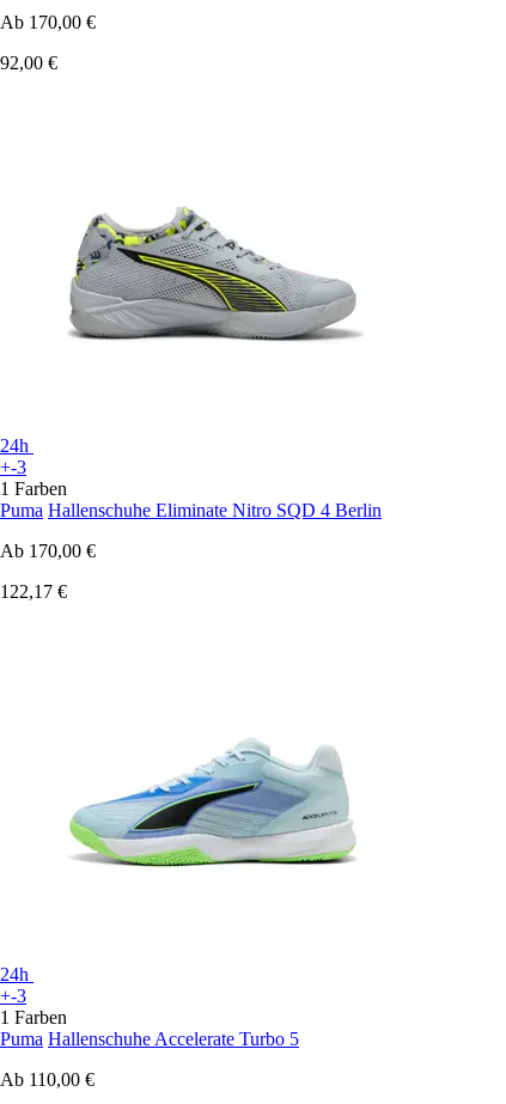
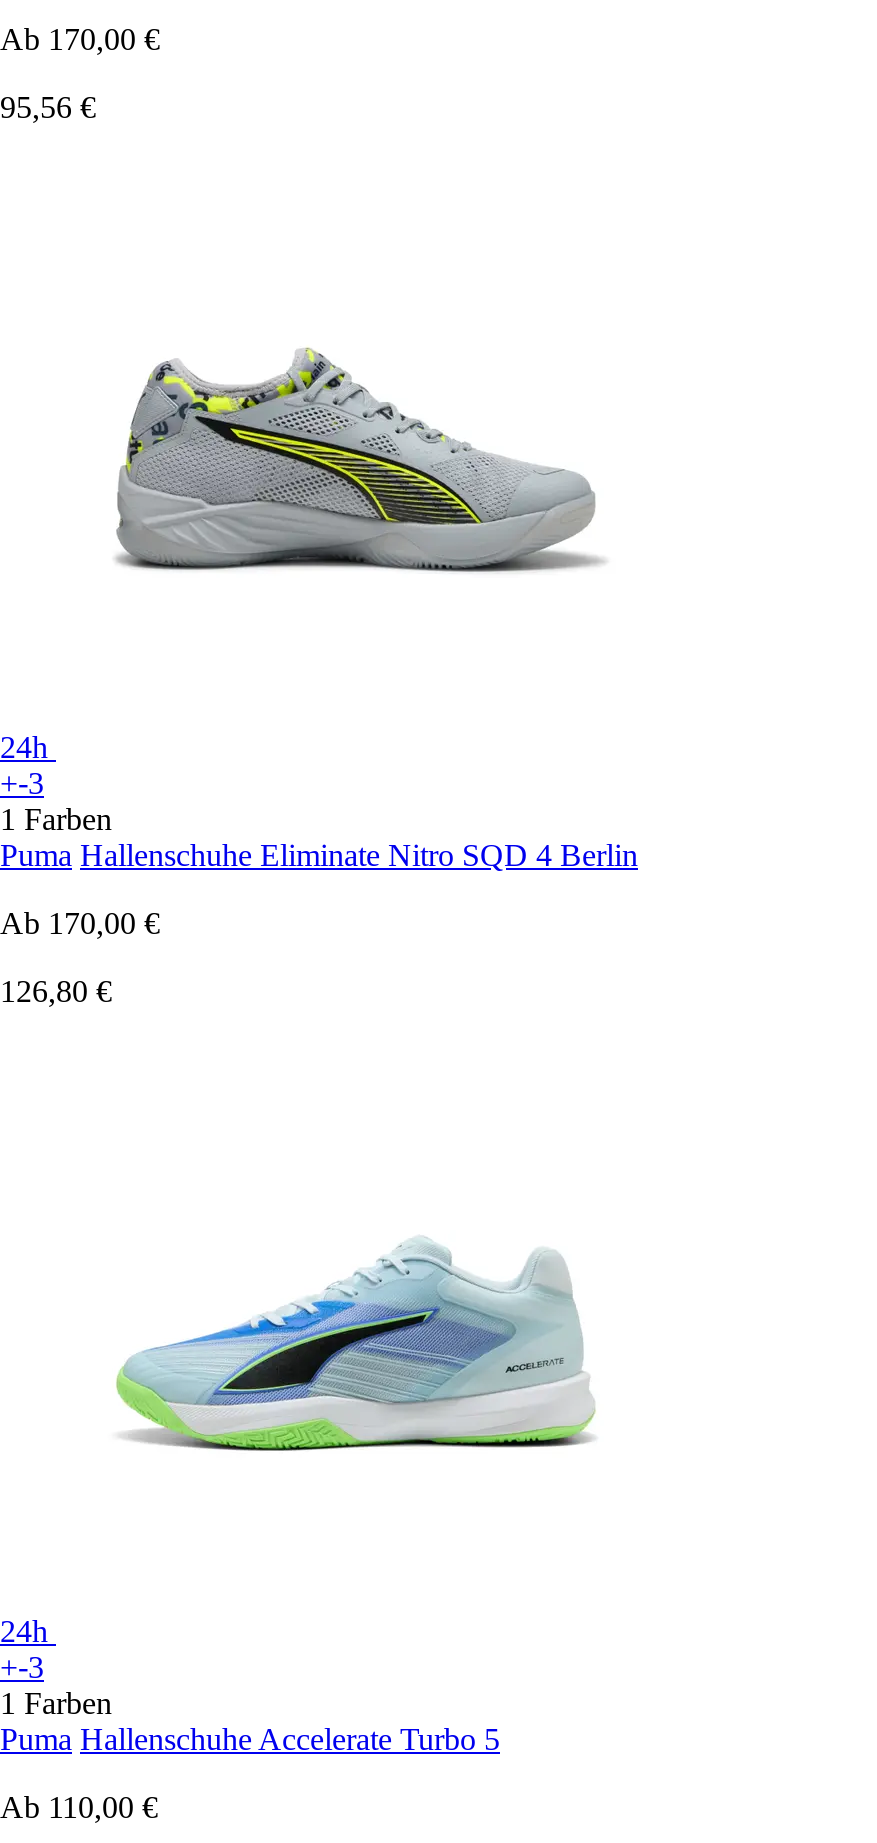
[0,53,57,73] 92,00 € -> [0,91,96,125] 95,56 €
[0,582,67,602] 122,17 € -> [0,975,112,1009] 126,80 €

